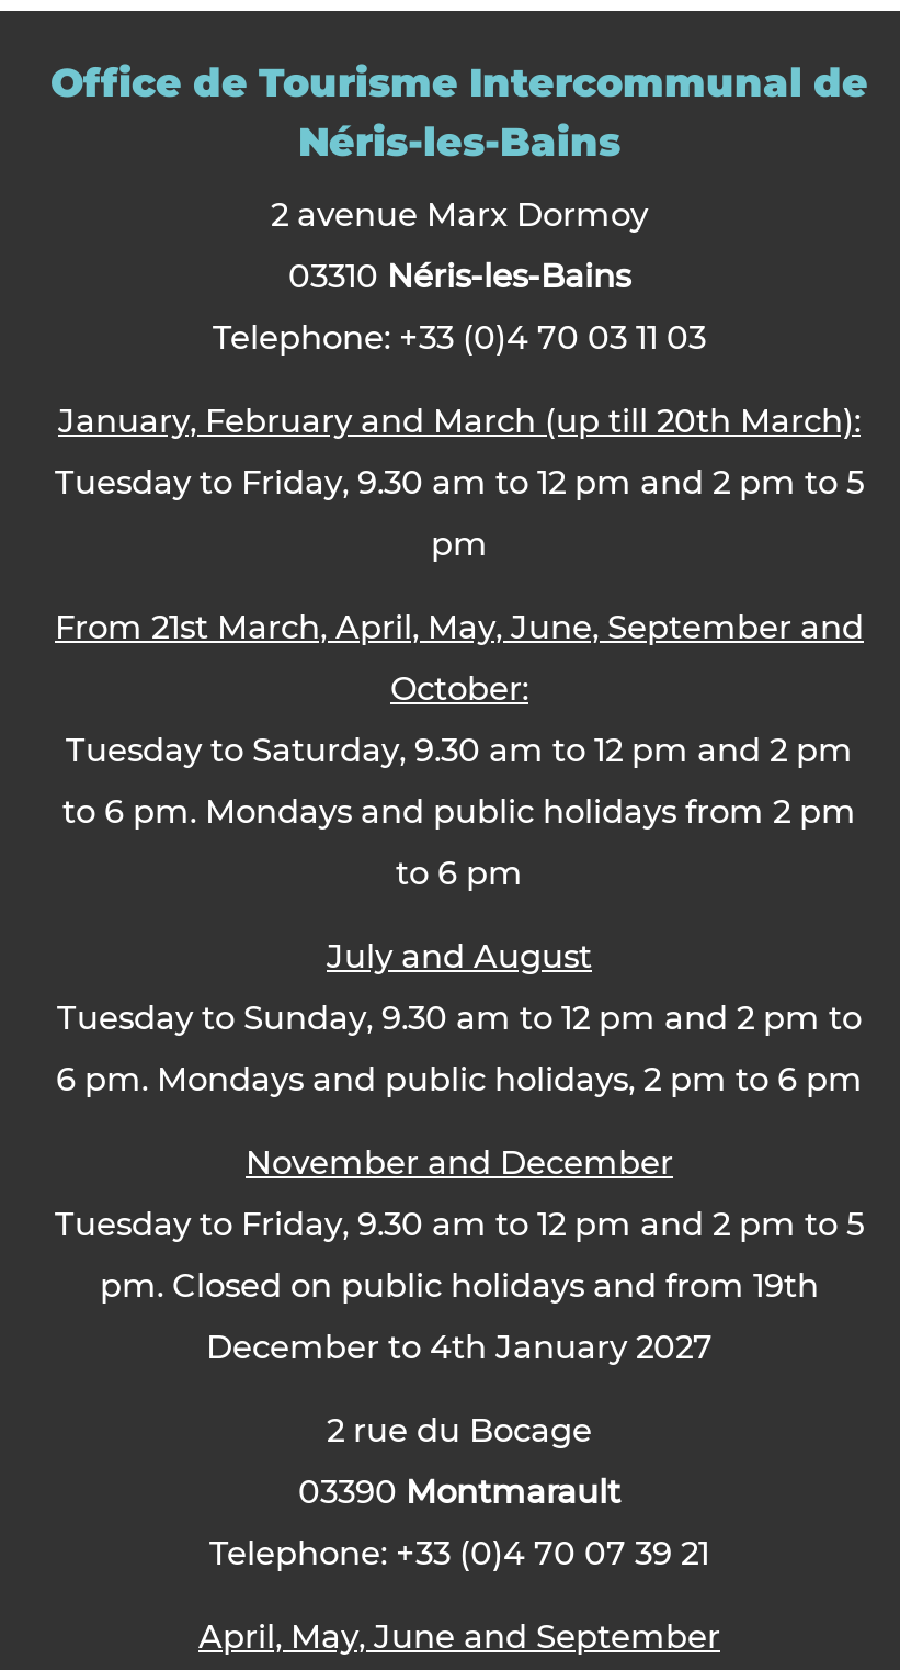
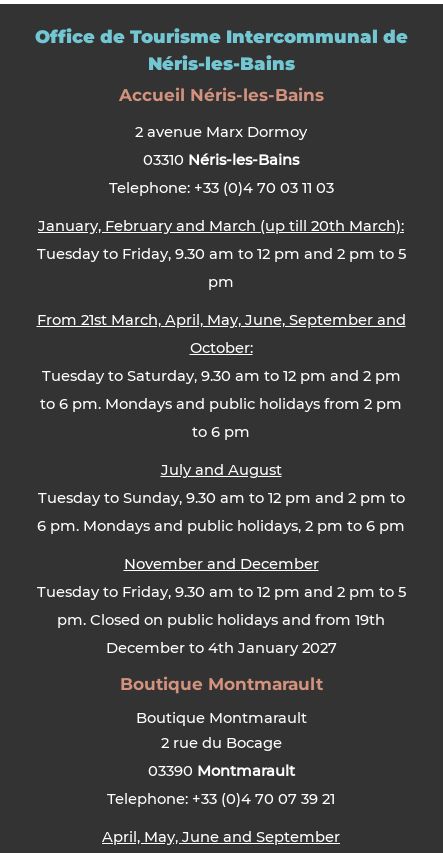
none -> [118,84,323,104] Accueil Néris-les-Bains
none -> [119,673,322,726] Boutique Montmarault | Boutique Montmarault

